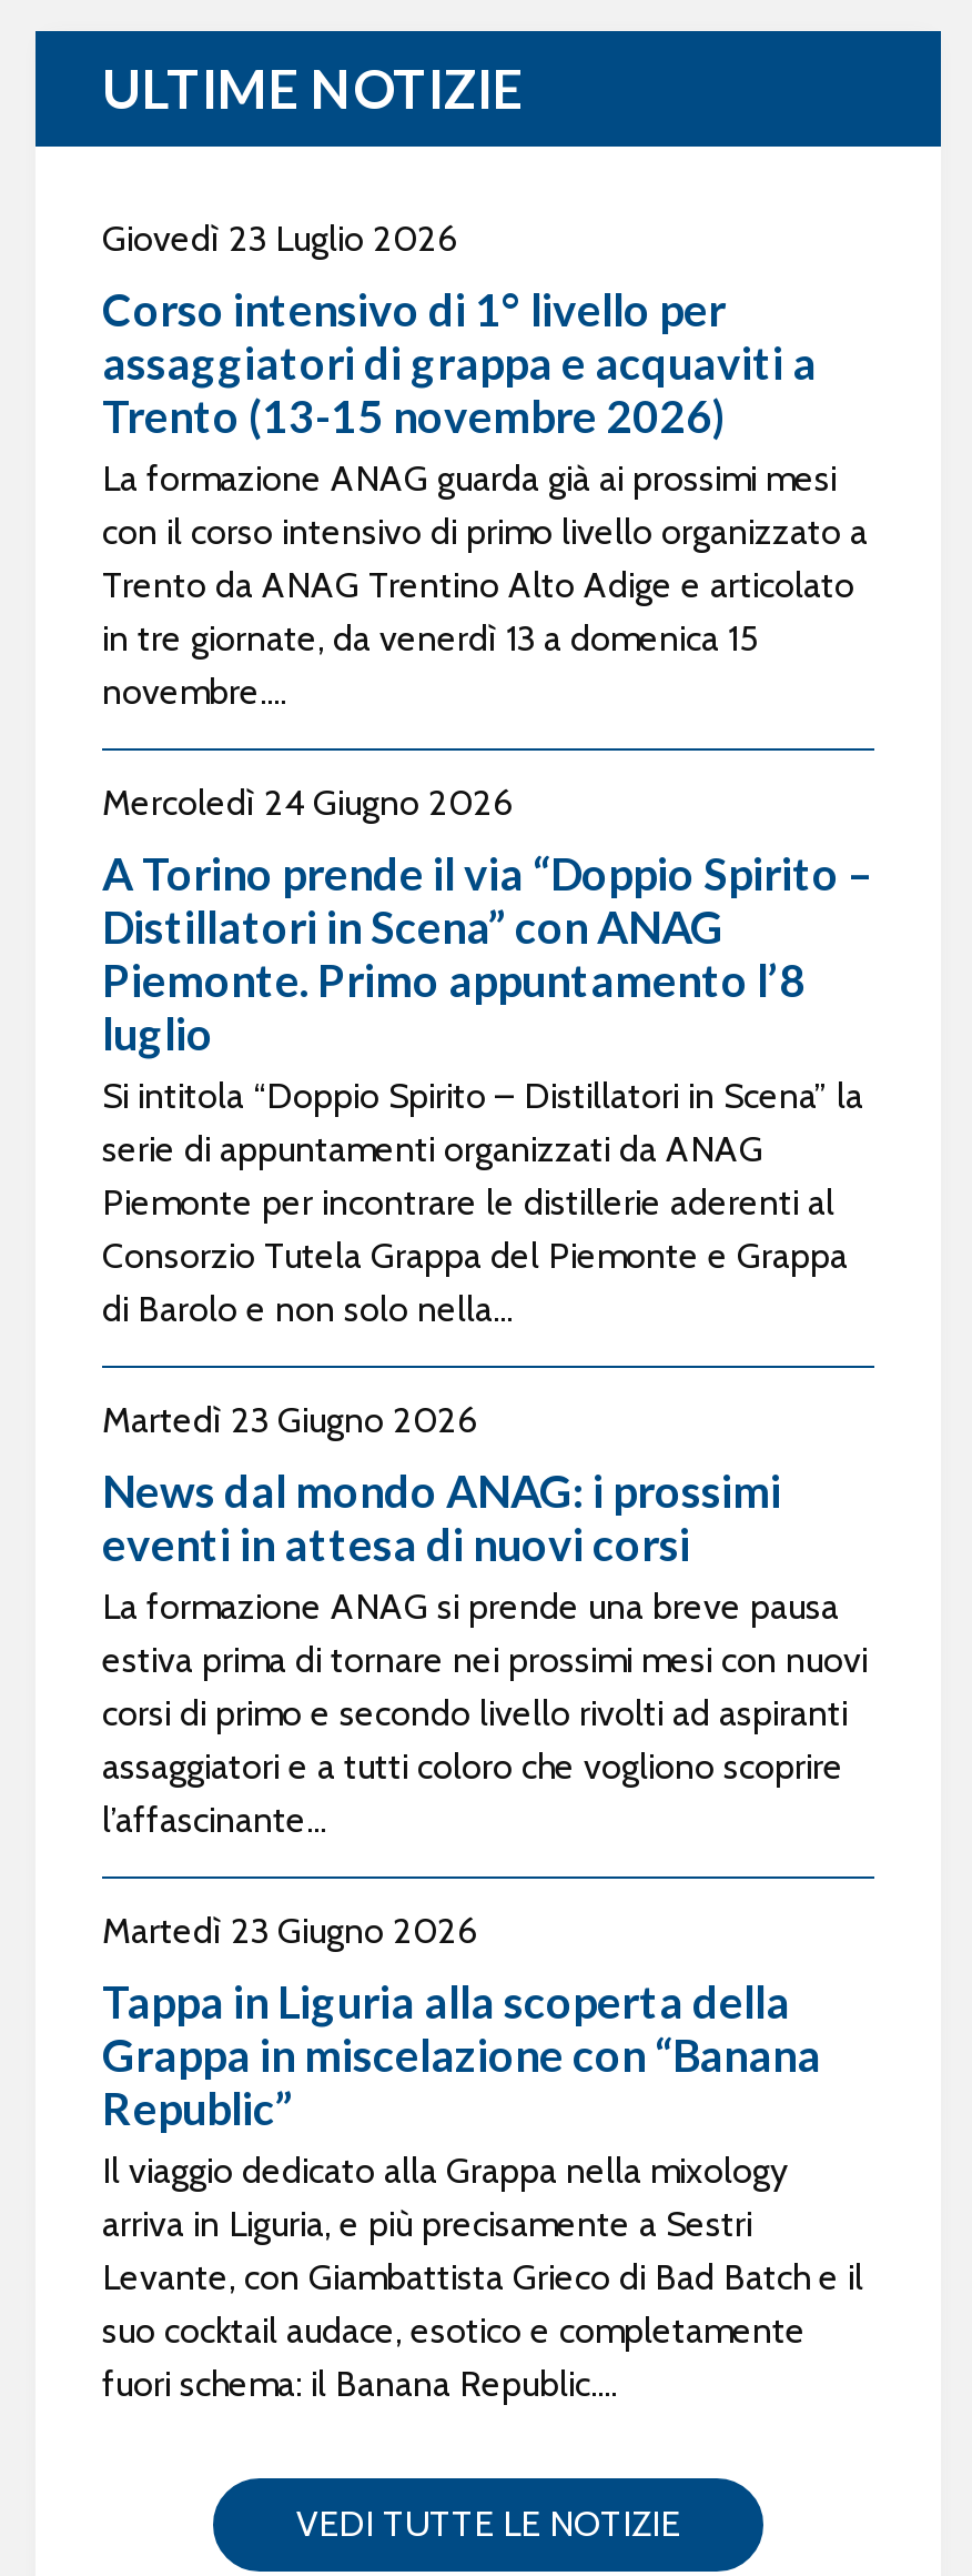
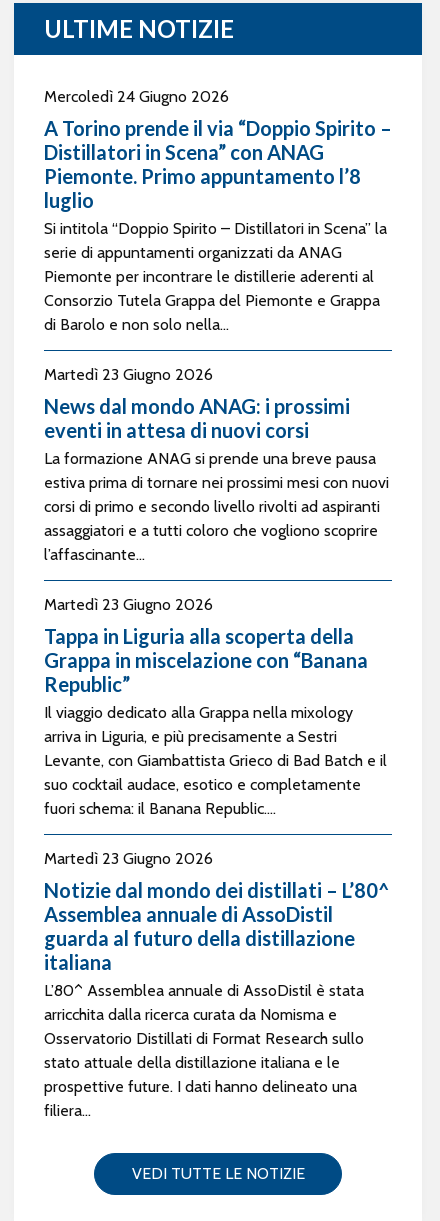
[102,218,868,713] Giovedì 23 Luglio 2026 | Corso intensivo di 1° livello per | assaggiatori di grappa e acquaviti a | Trento (13-15 novembre 2026) | La formazione ANAG guarda già ai prossimi mesi | con il corso intensivo di primo livello organizzato a | Trento da ANAG Trentino Alto Adige e articolato | in tre giornate, da venerdì 13 a domenica 15 | novembre.... -> none
moved [102,782,874,2405] -> [44,87,392,818]: Mercoledì 24 Giugno 2026 | A Torino prende il via “Doppio Spirito – | Distillatori in Scena” con ANAG | ... | suo cocktail audace, esotico e completamente | fuori schema: il Banana Republic....
none -> [44,849,390,1120] Martedì 23 Giugno 2026 | Notizie dal mondo dei distillati – L’80^ | Assemblea annuale di AssoDistil | guarda al futuro della distillazione | italiana | L’80^ Assemblea annuale di AssoDistil è stata | arricchita dalla ricerca curata da Nomisma e | Osservatorio Distillati di Format Research sullo | stato attuale della distillazione italiana e le | prospettive future. I dati hanno delineato una | filiera...

